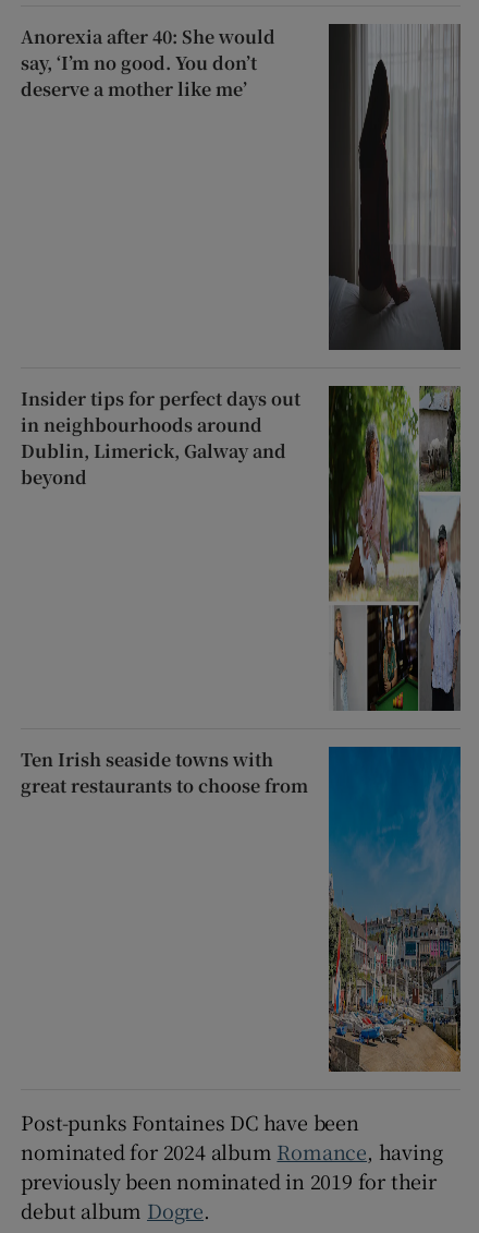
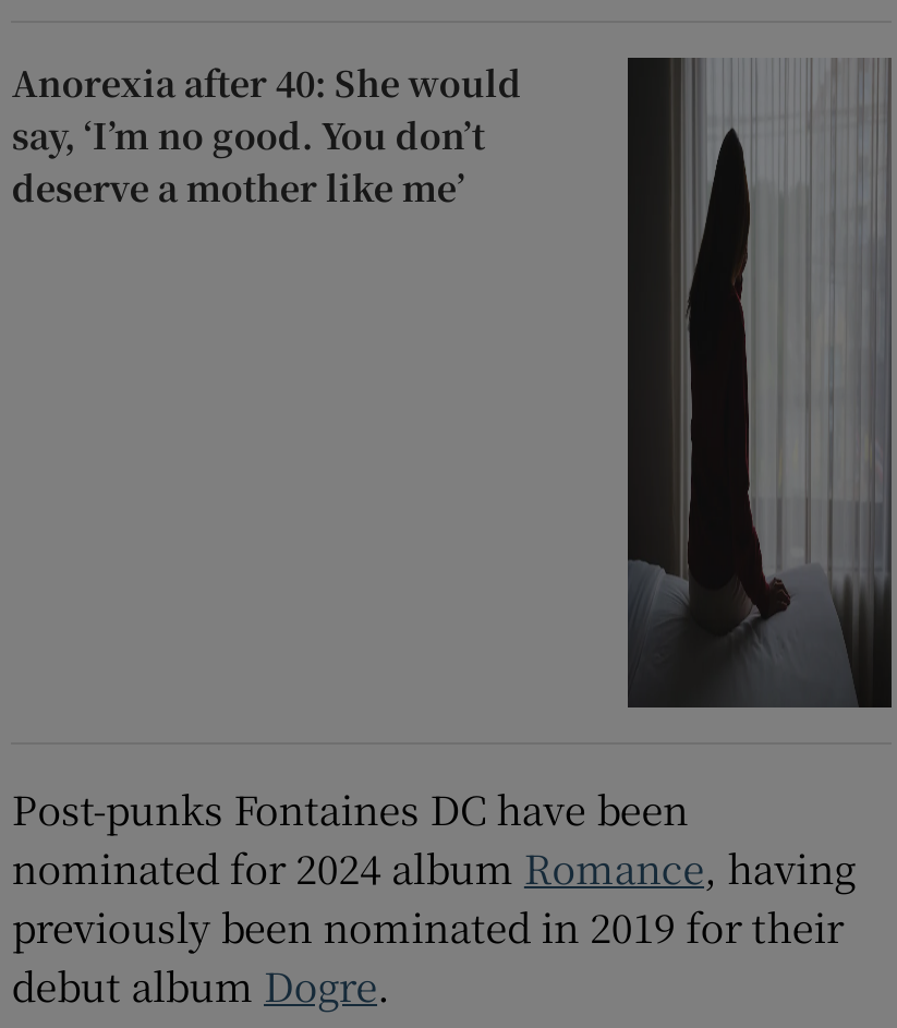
[21,385,462,712] [image] | Insider tips for perfect days out | in neighbourhoods around | Dublin, Limerick, Galway and | beyond -> none
[21,746,462,1073] [image] | Ten Irish seaside towns with | great restaurants to choose from -> none

